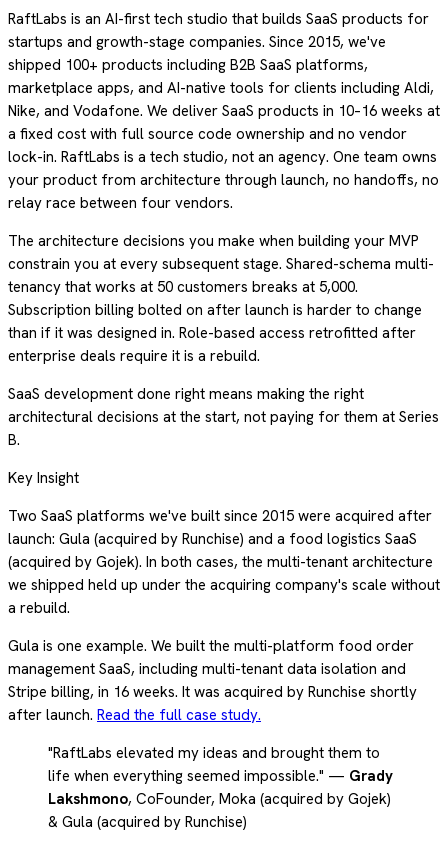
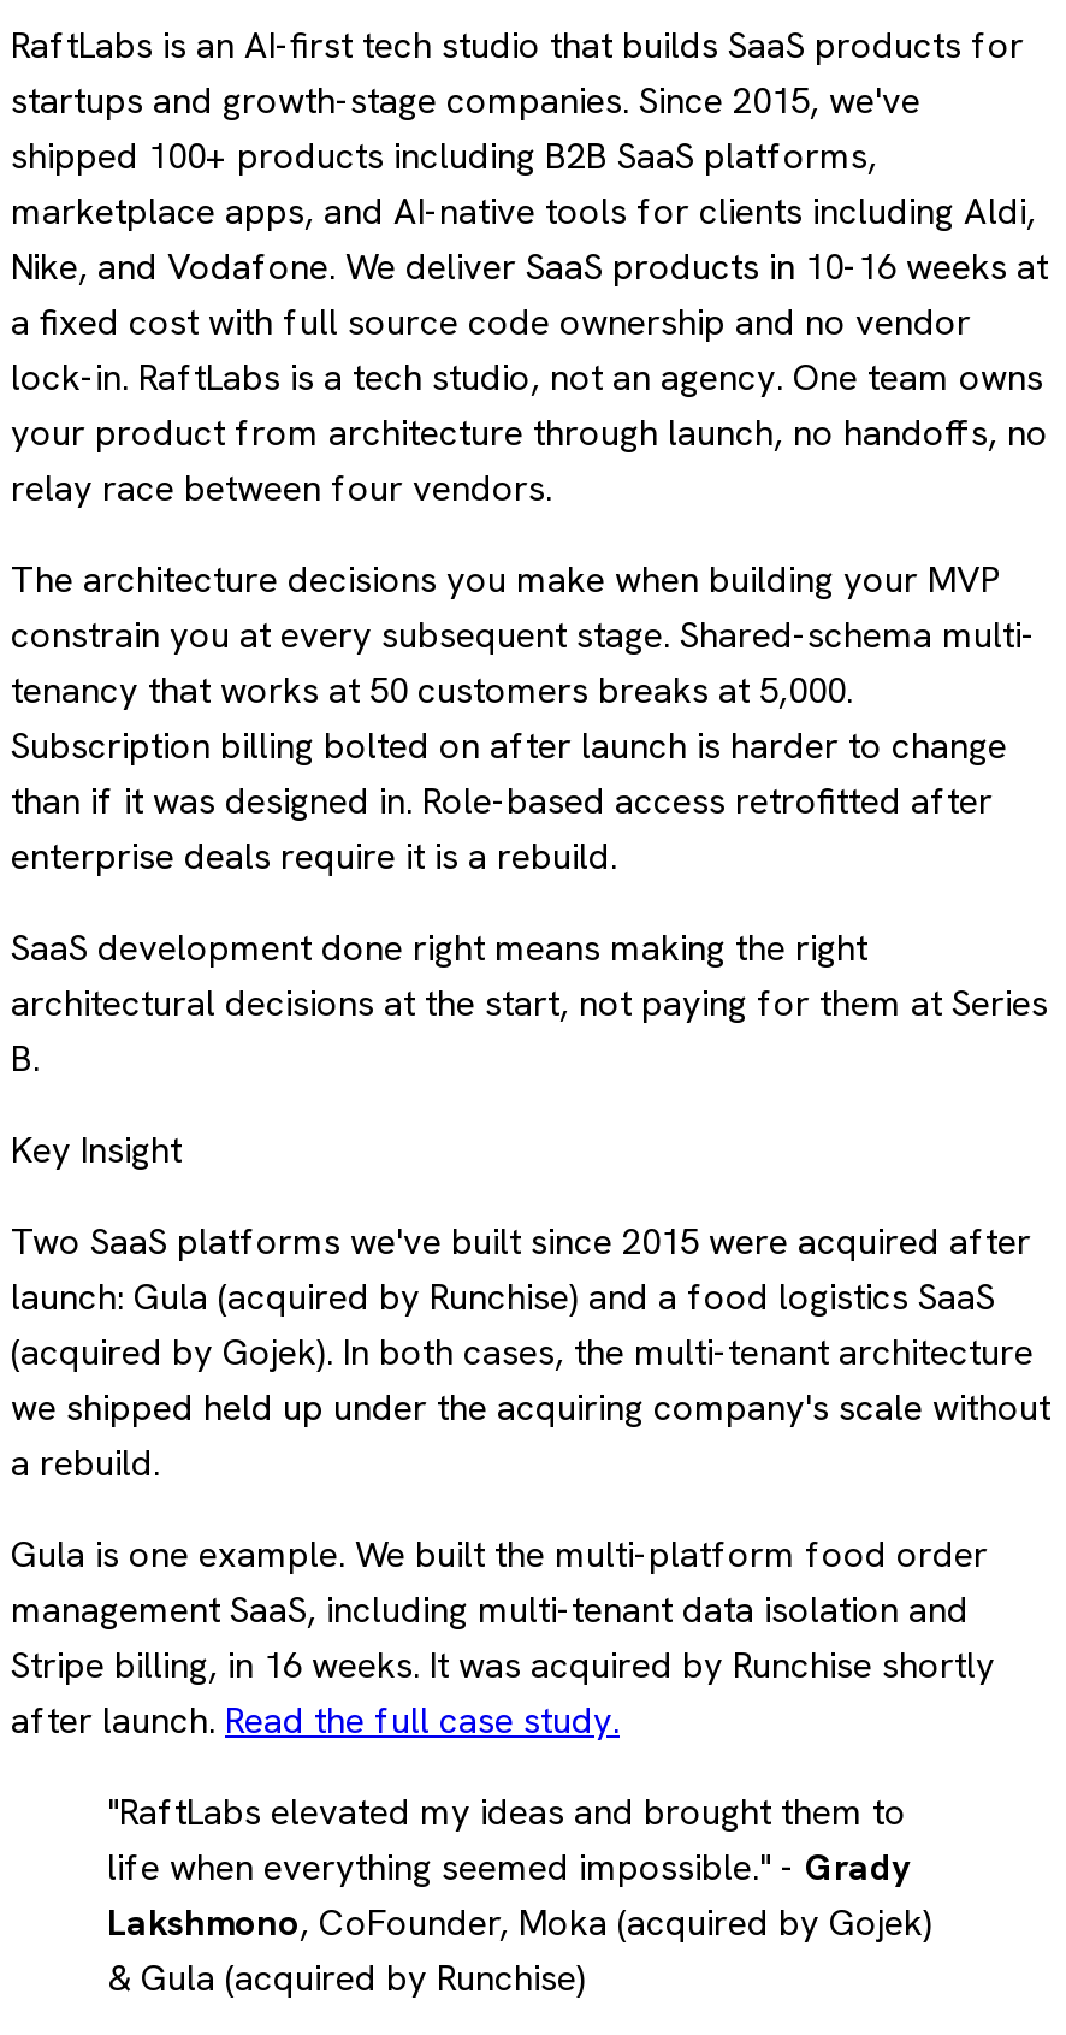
[8,101,440,121] Nike, and Vodafone. We deliver SaaS products in 10–16 weeks at -> [11,244,1048,292] Nike, and Vodafone. We deliver SaaS products in 10-16 weeks at
[48,766,393,786] life when everything seemed impossible." — Grady -> [107,1844,911,1893] life when everything seemed impossible." - Grady

